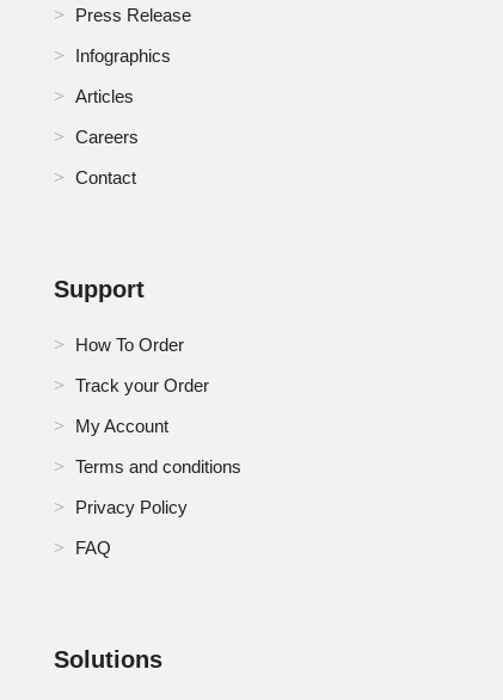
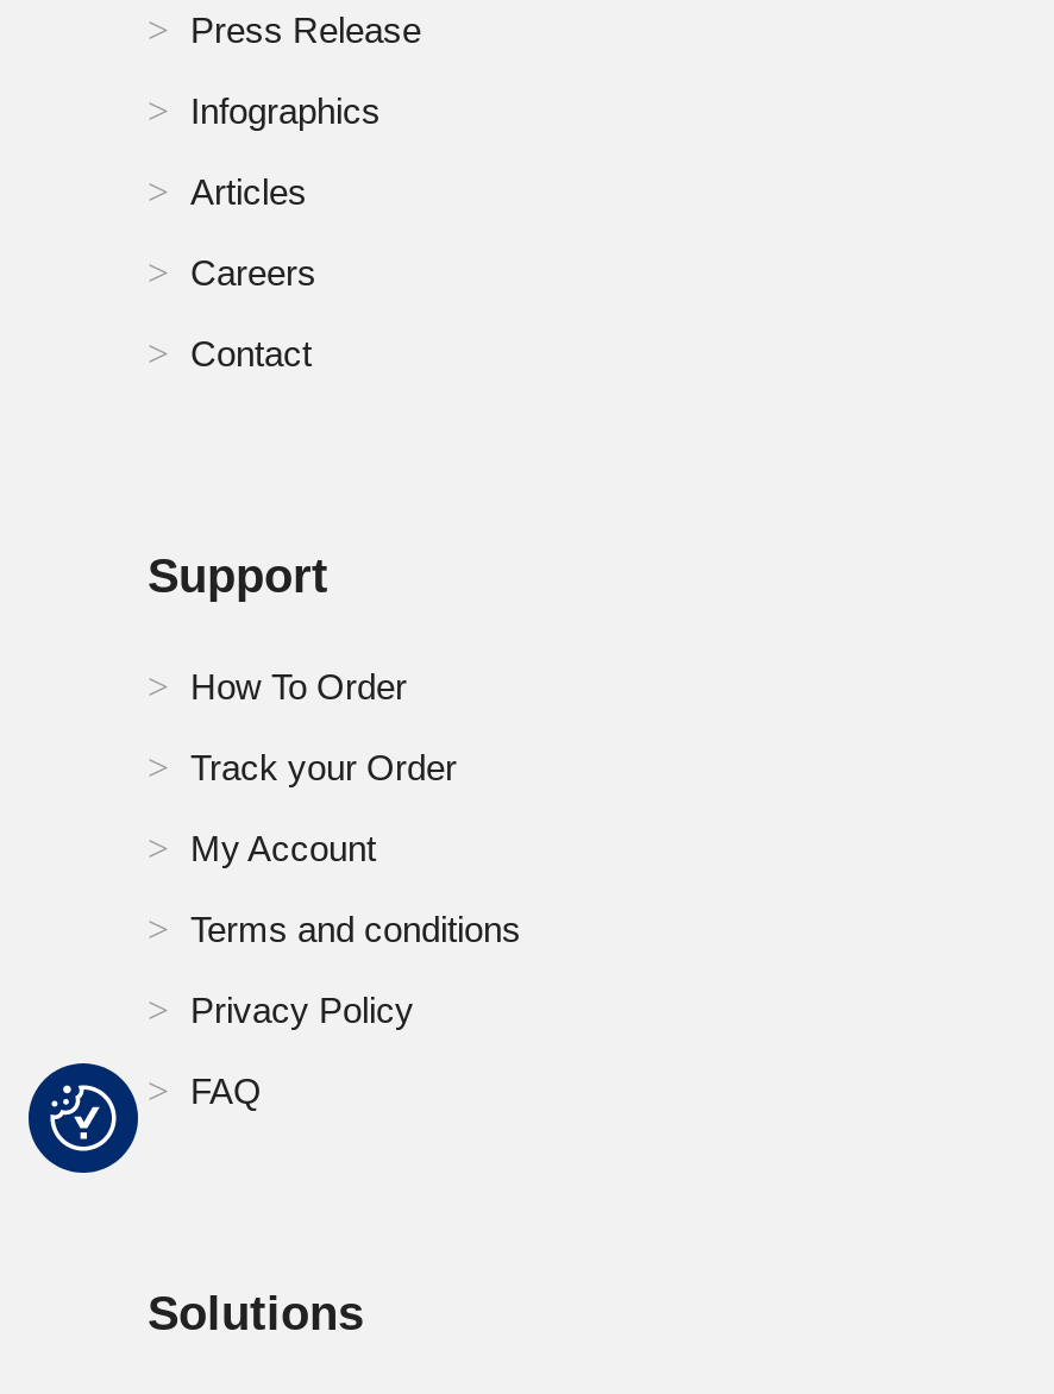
none -> [26,1061,140,1175] [image]

